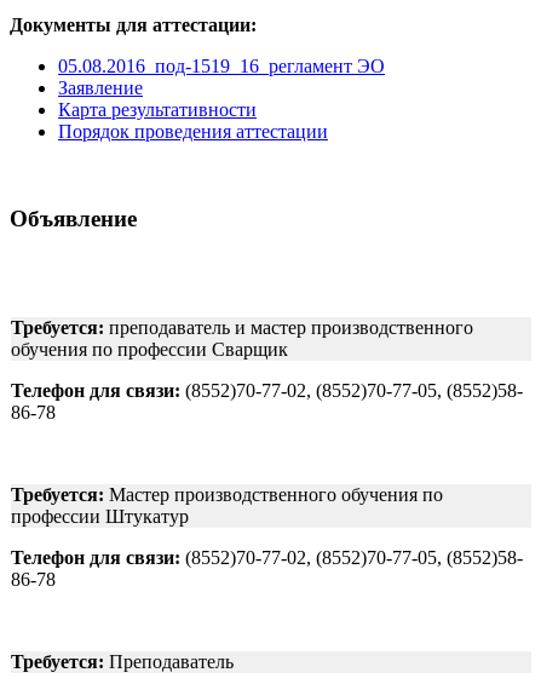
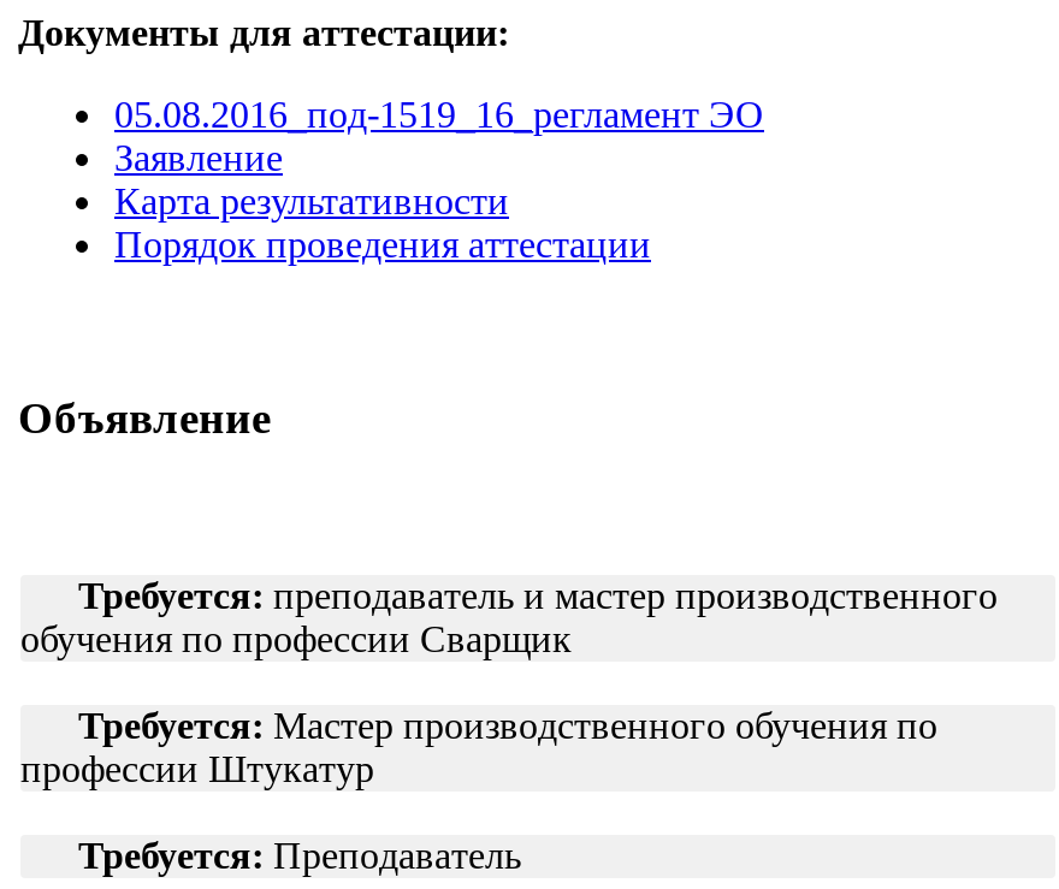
[11,380,523,423] Телефон для связи: (8552)70-77-02, (8552)70-77-05, (8552)58- | 86-78 -> none
[11,547,523,590] Телефон для связи: (8552)70-77-02, (8552)70-77-05, (8552)58- | 86-78 -> none

